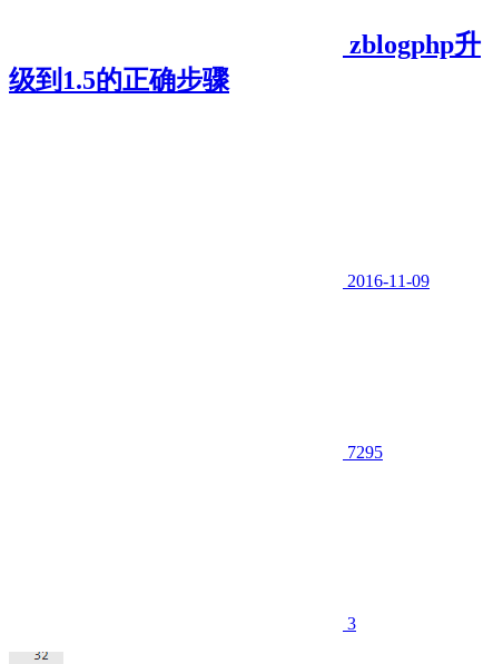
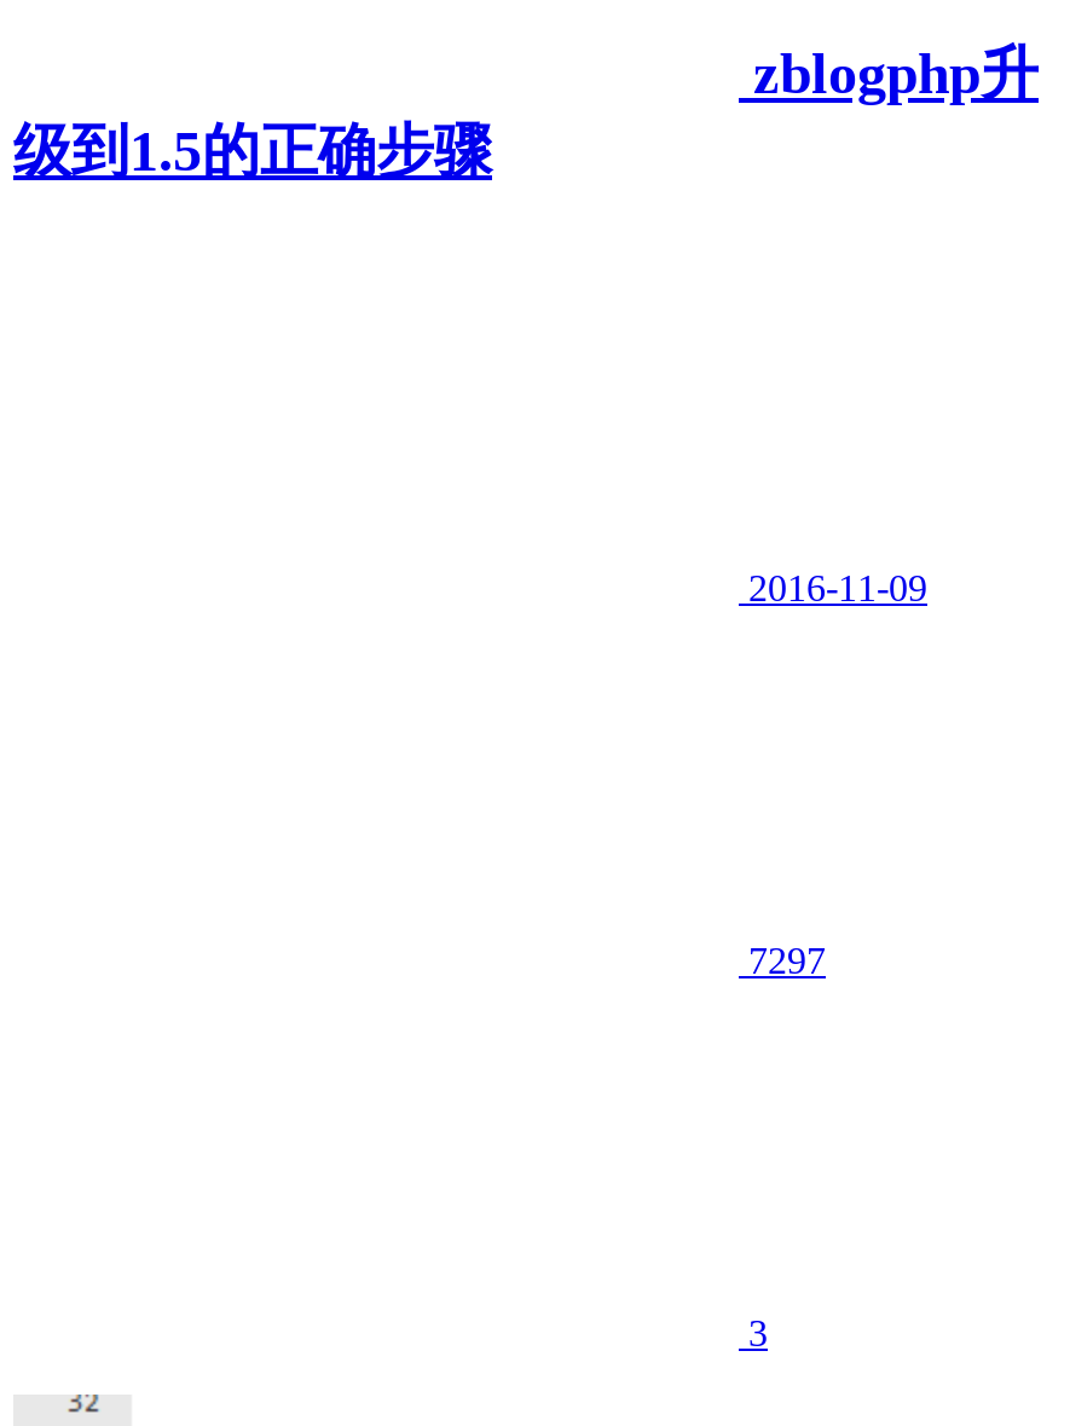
[343,442,383,461] 7295 -> [739,939,826,980] 7297

